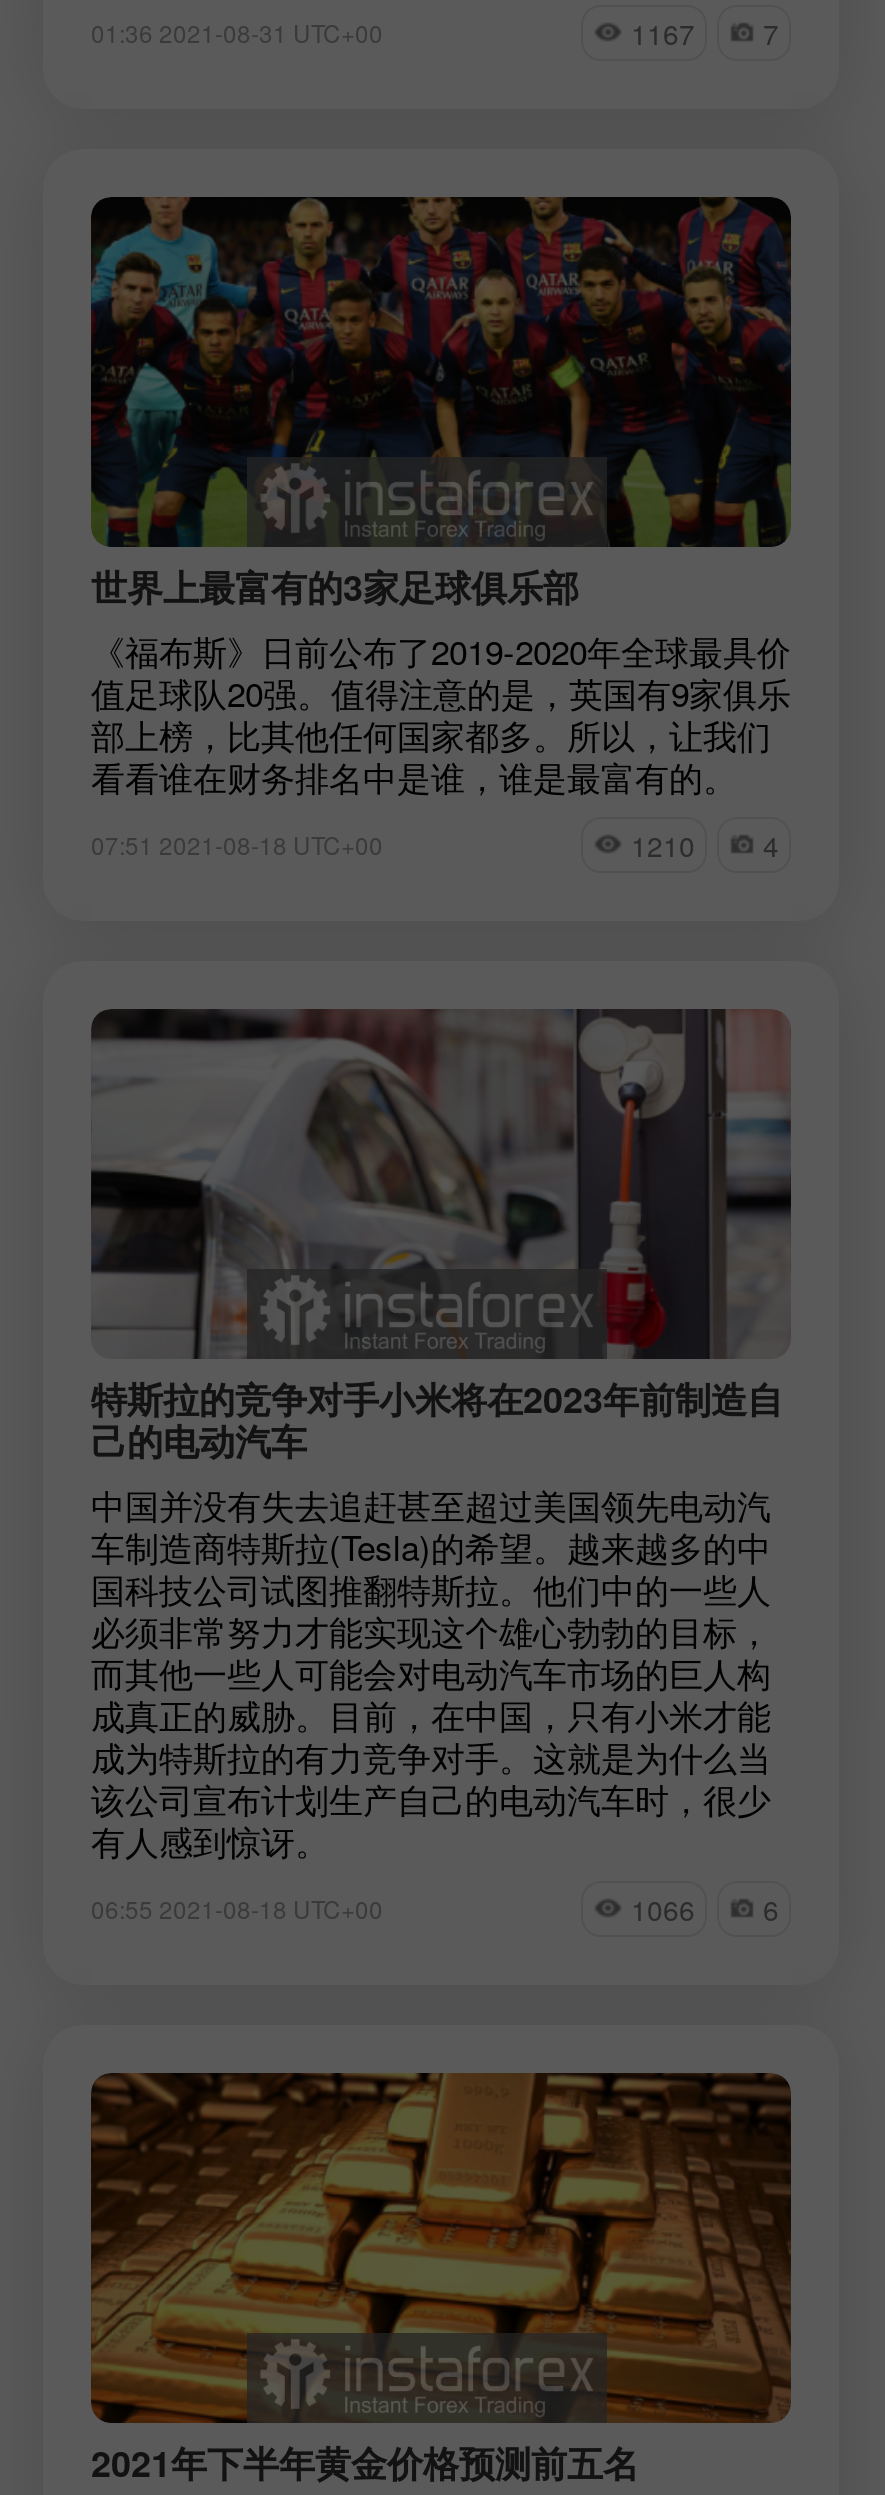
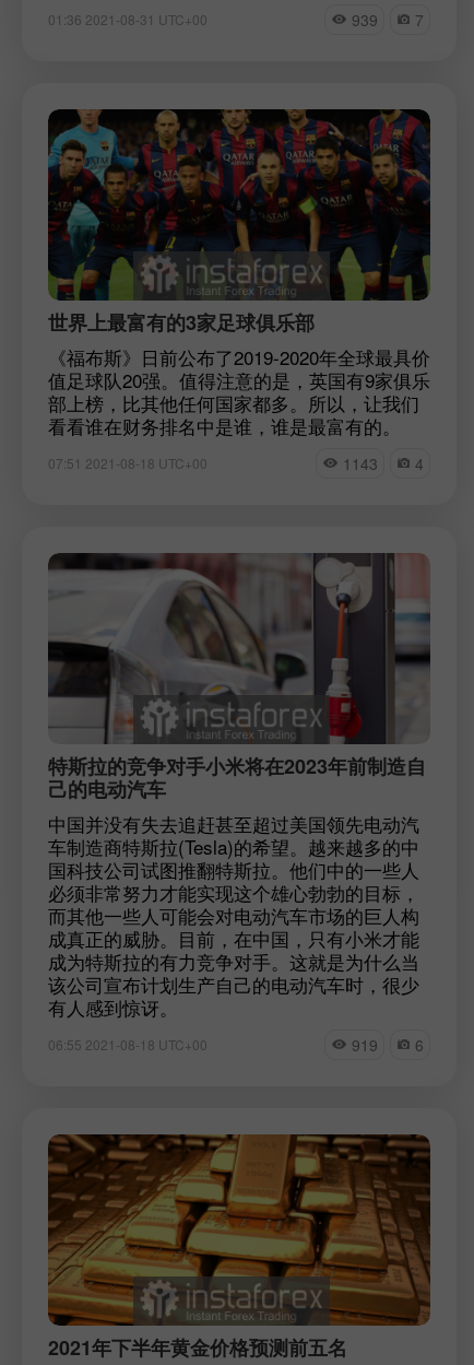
[631,13,779,53] 1167 7 -> [352,9,424,31] 939 7
[631,825,779,865] 1210 4 -> [343,452,424,474] 1143 4
[631,1889,779,1929] 1066 6 -> [352,1034,424,1056] 919 6

